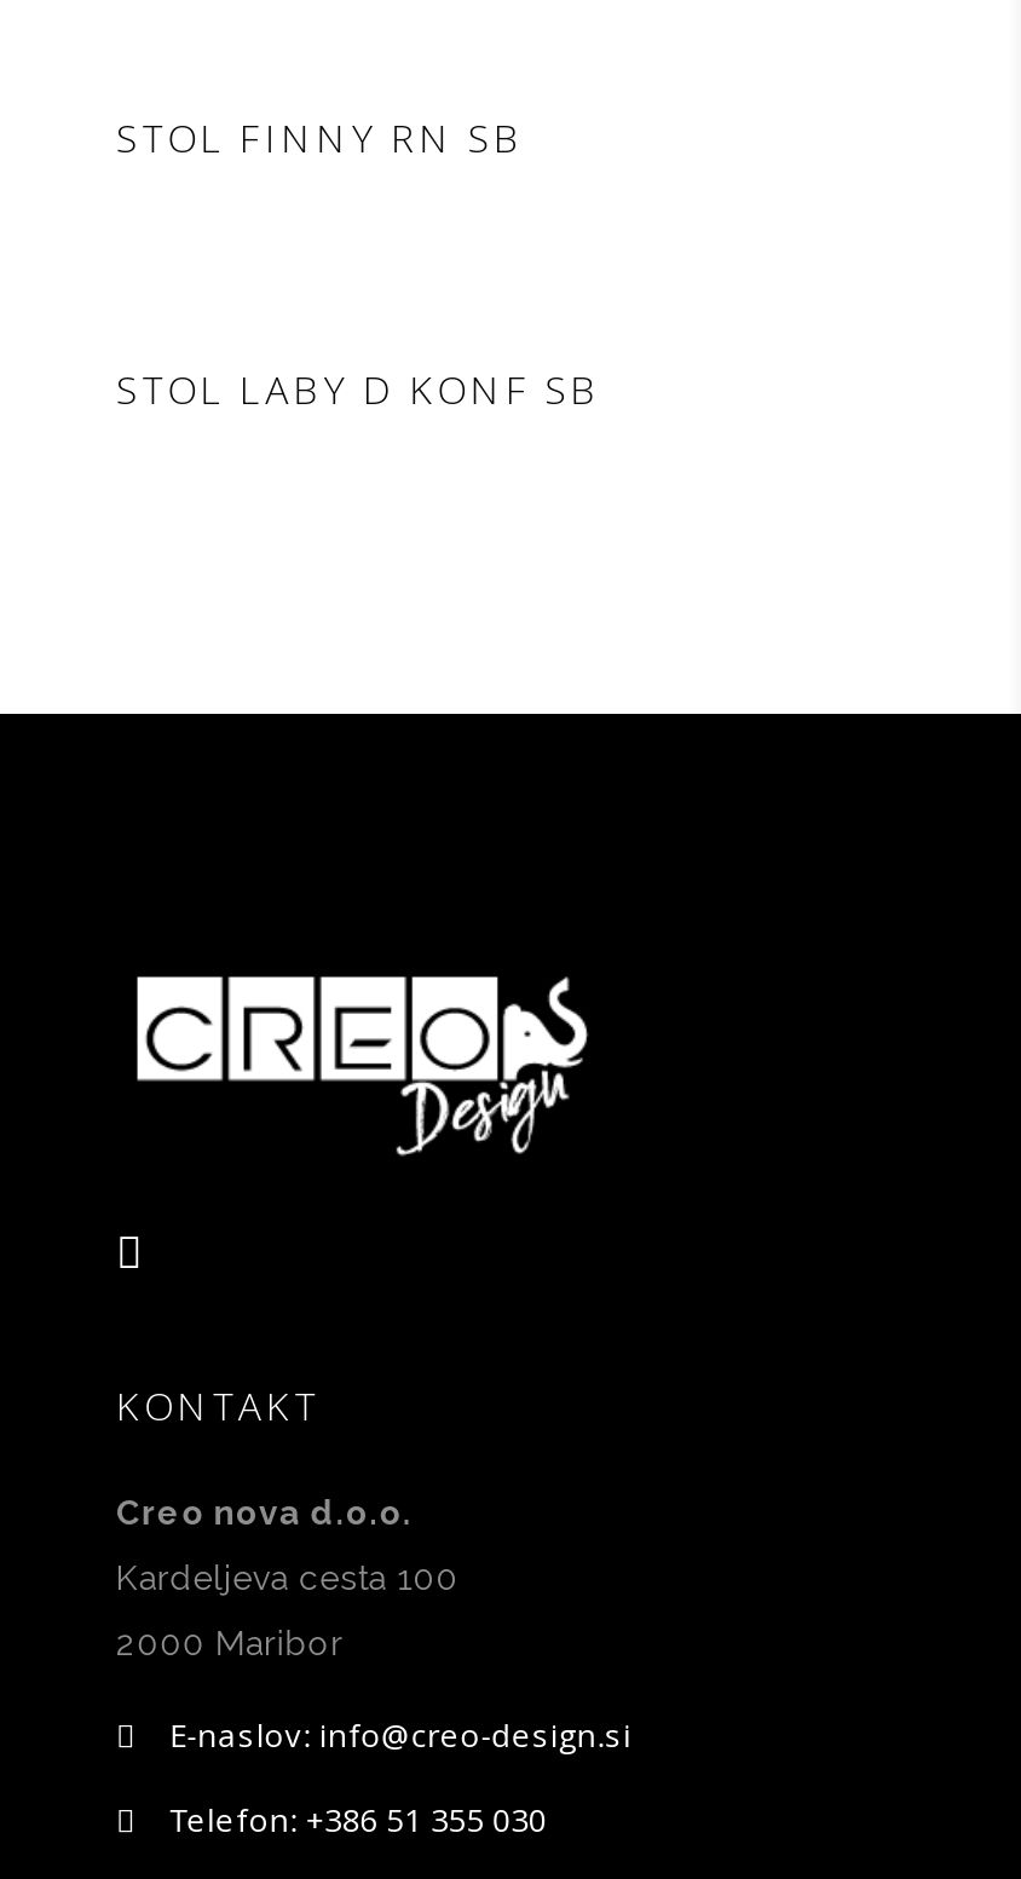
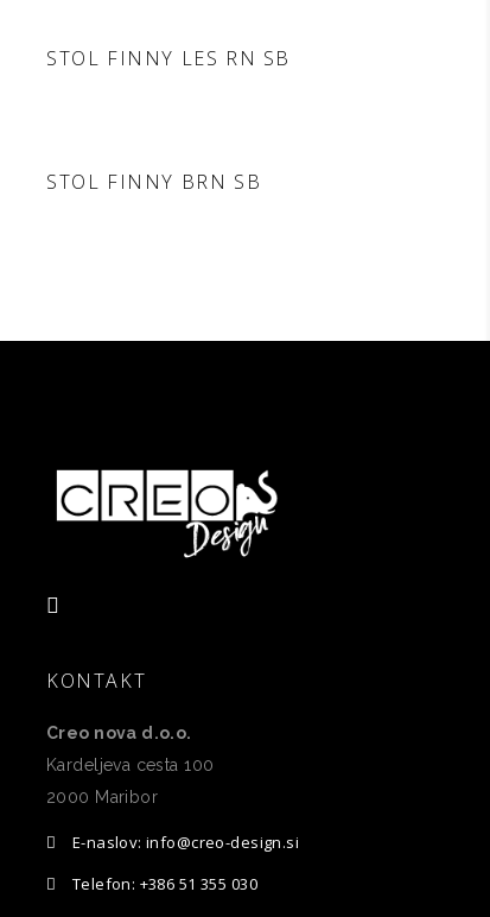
[116,111,524,165] STOL FINNY RN SB -> [46,45,291,71] STOL FINNY LES RN SB
[116,363,601,416] STOL LABY D KONF SB -> [46,169,261,195] STOL FINNY BRN SB

